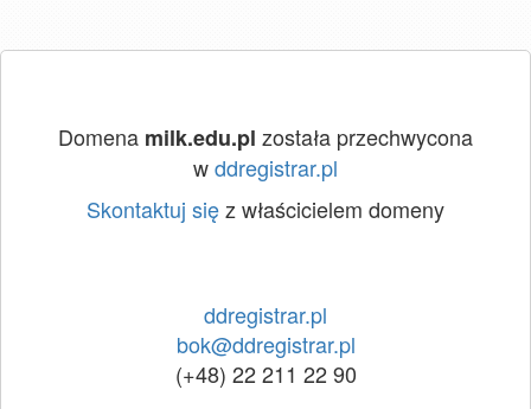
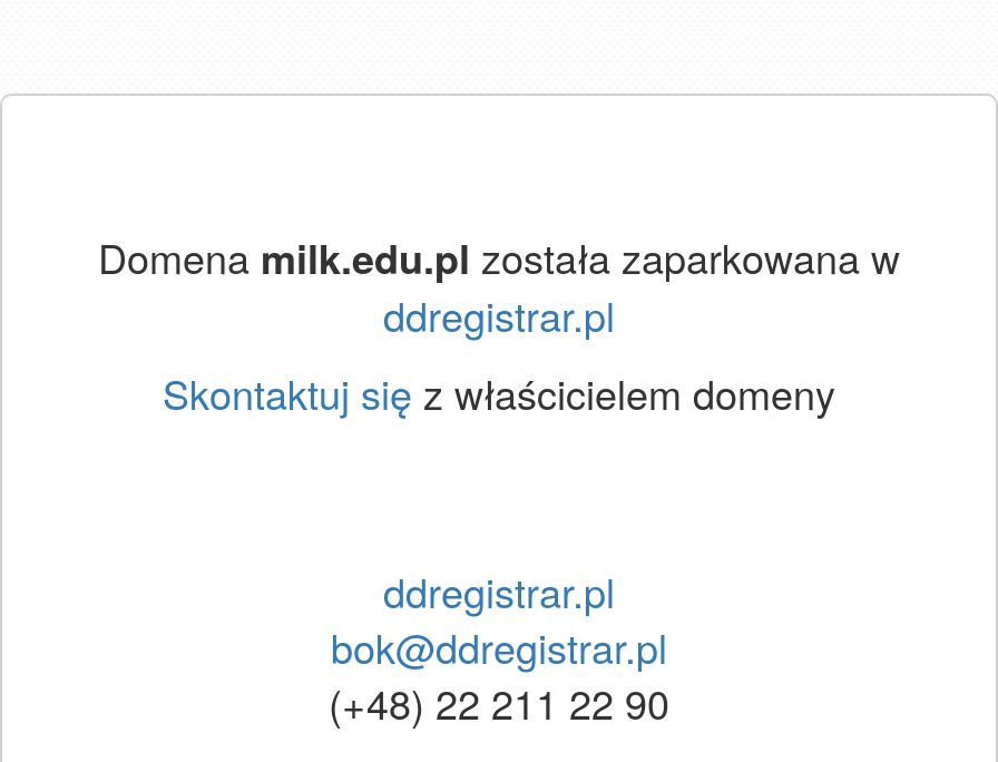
[58,121,473,183] Domena milk.edu.pl została przechwycona | w ddregistrar.pl -> [98,227,900,343] Domena milk.edu.pl została zaparkowana w | ddregistrar.pl

